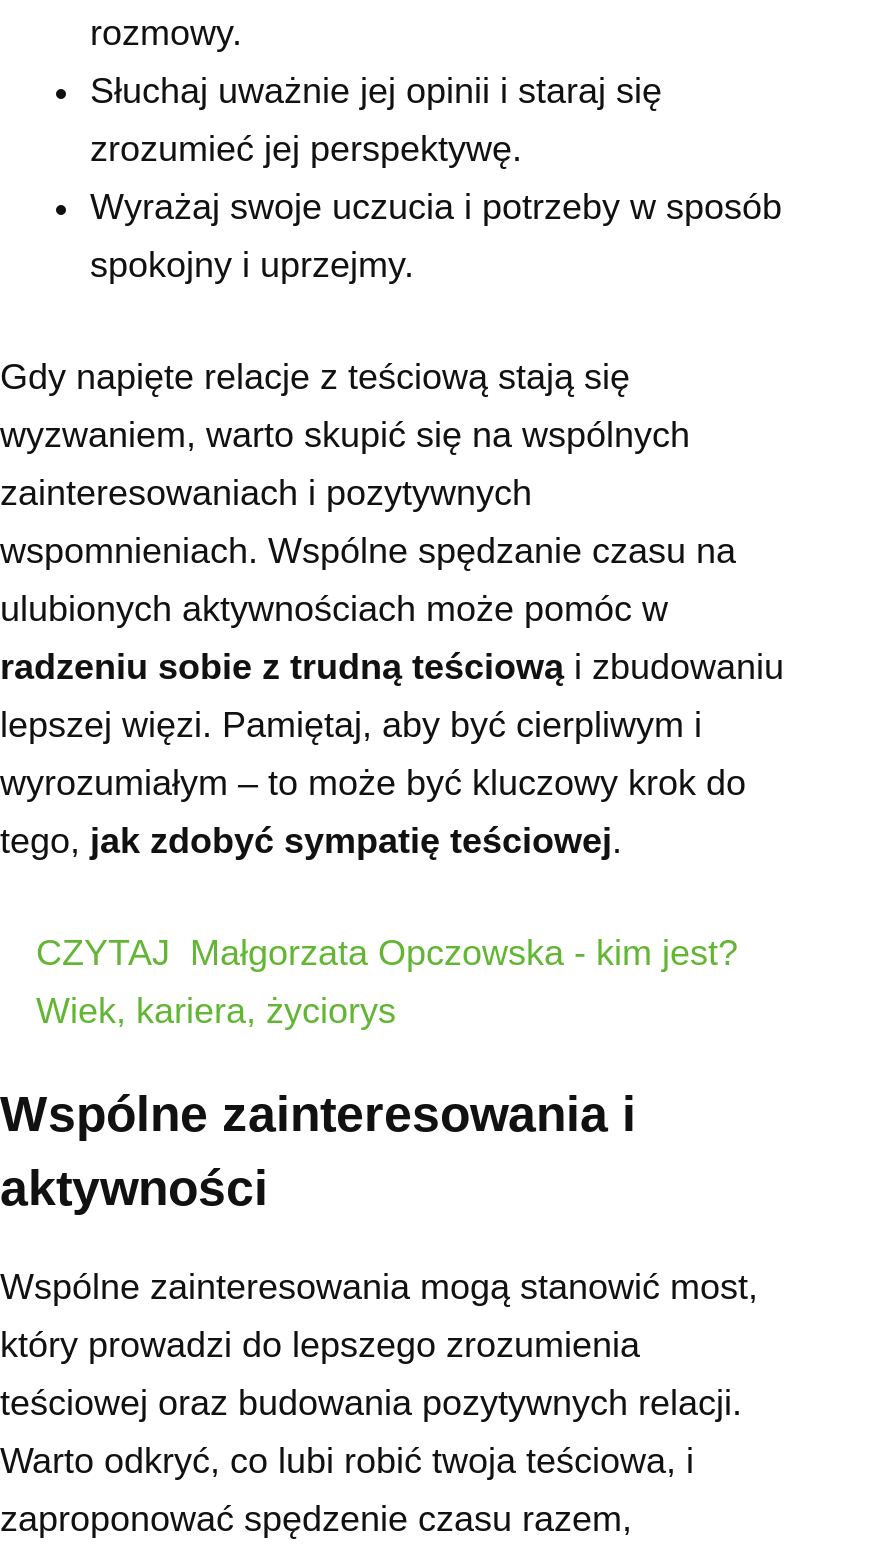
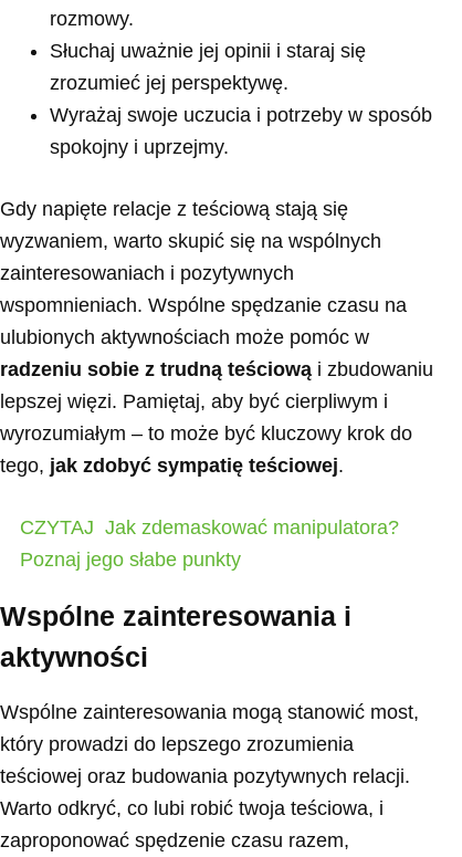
[36,932,738,1030] CZYTAJ Małgorzata Opczowska - kim jest? | Wiek, kariera, życiorys -> [20,516,399,570] CZYTAJ Jak zdemaskować manipulatora? | Poznaj jego słabe punkty

